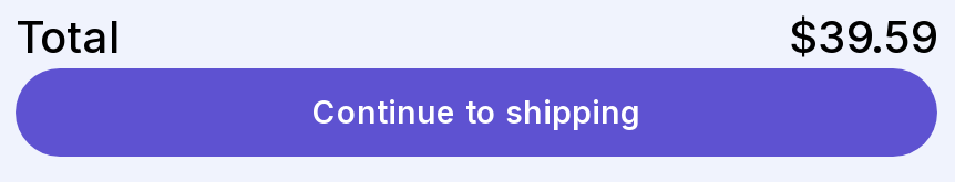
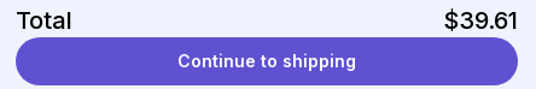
[789,11,937,64] $39.59 -> [443,6,518,35] $39.61

